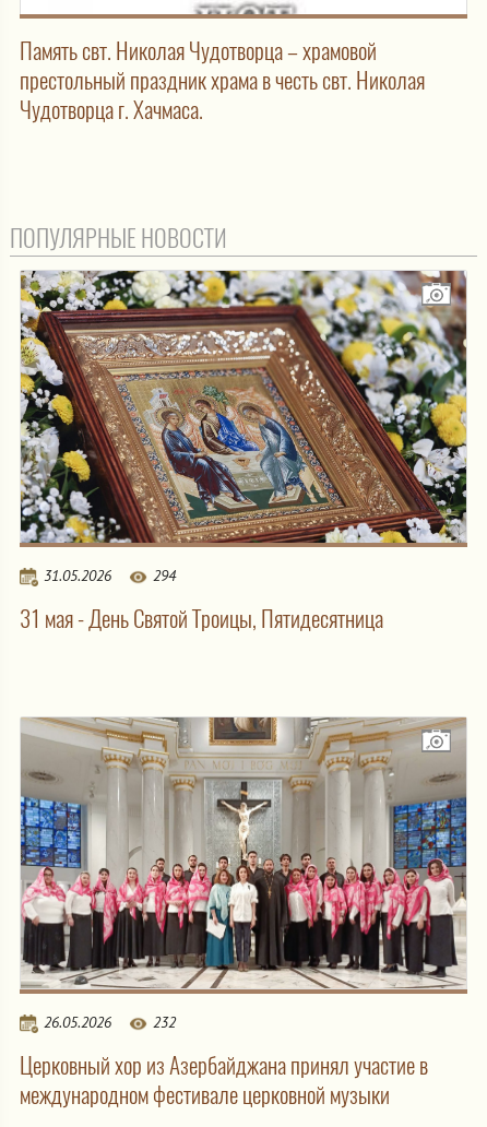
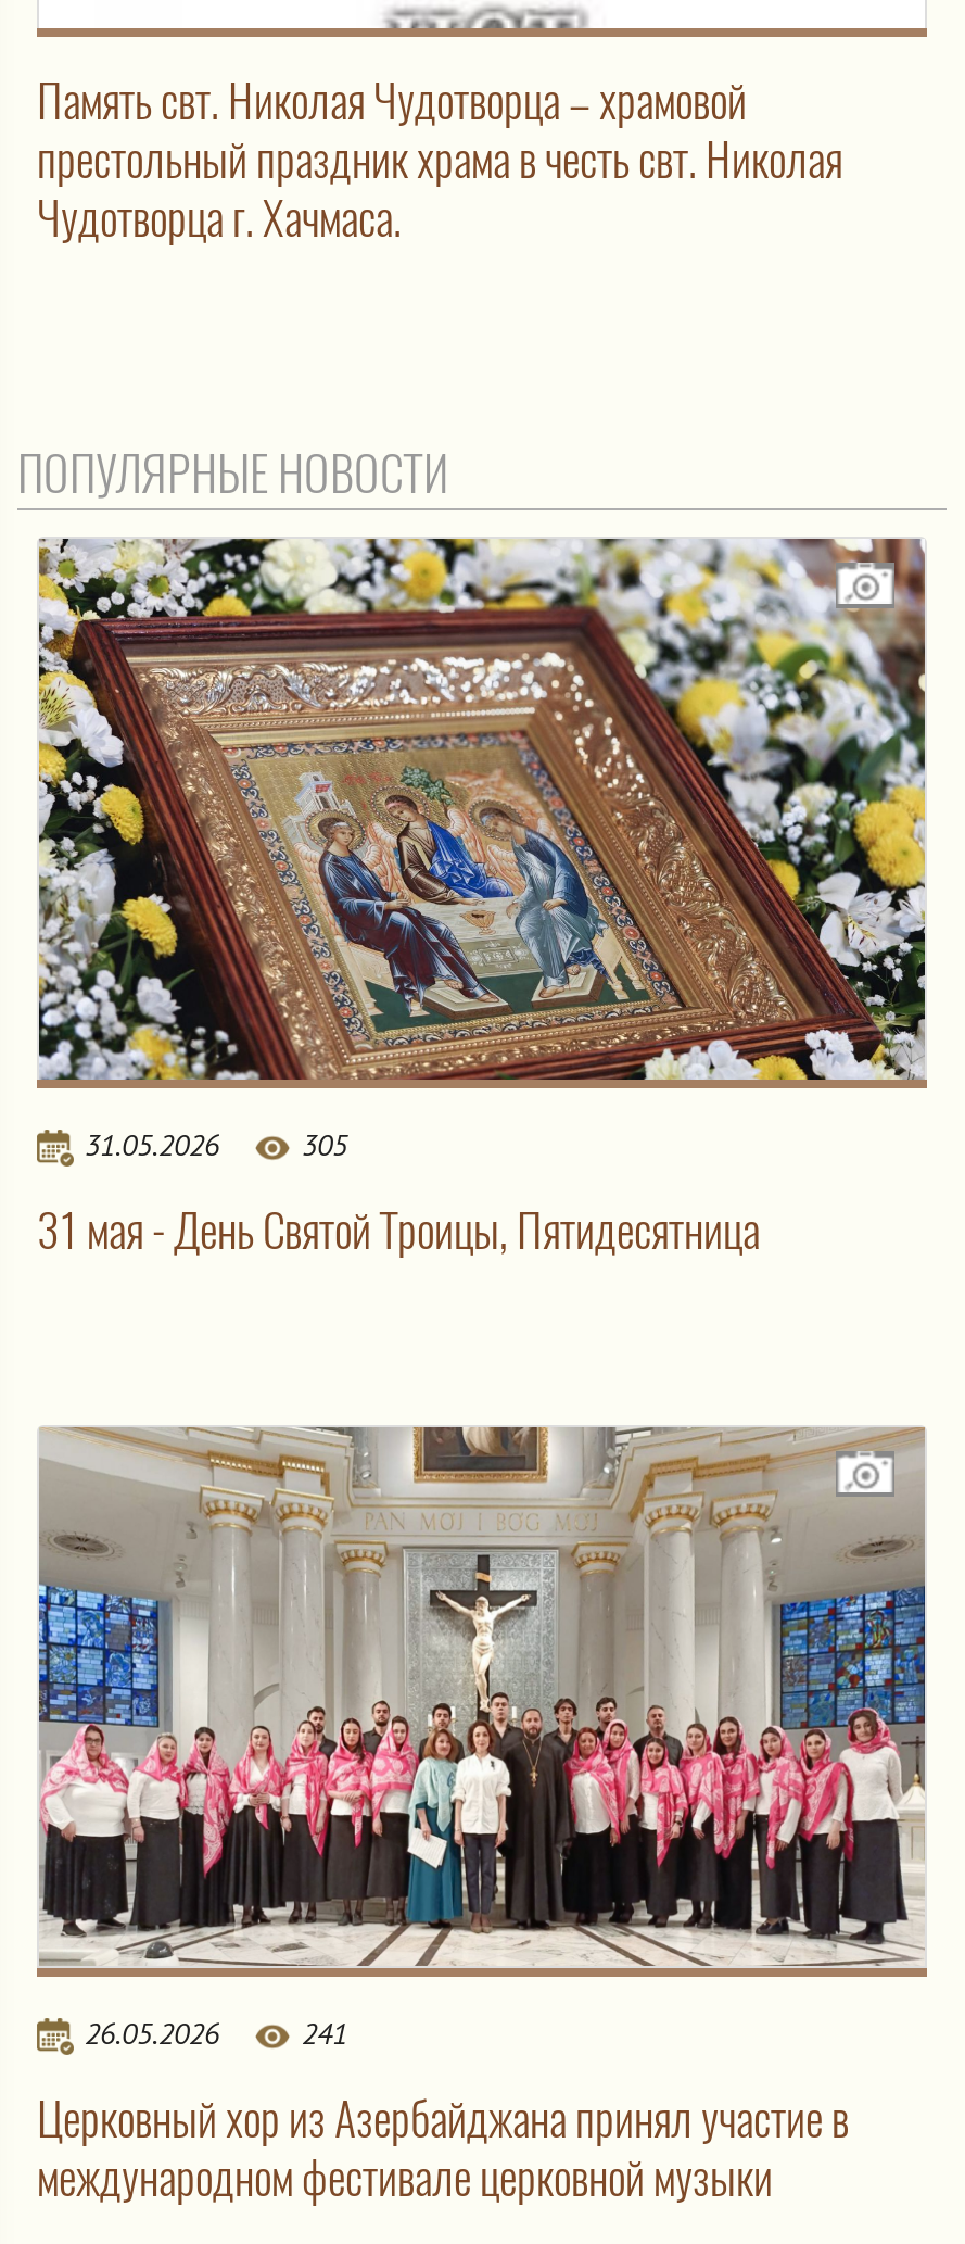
[153,566,176,586] 294 -> [302,1126,347,1165] 305
[153,1013,176,1032] 232 -> [302,2014,347,2053] 241

